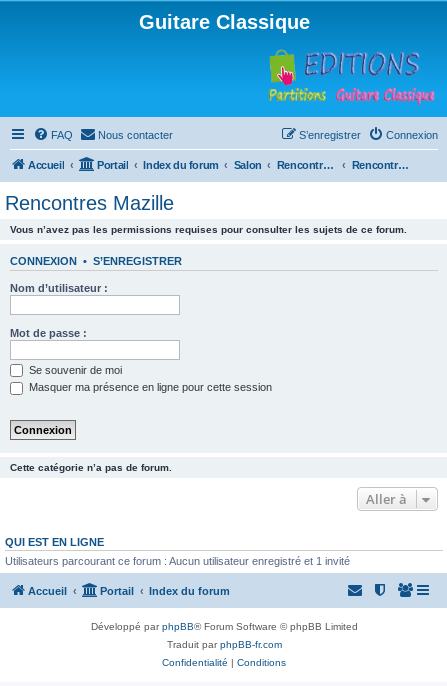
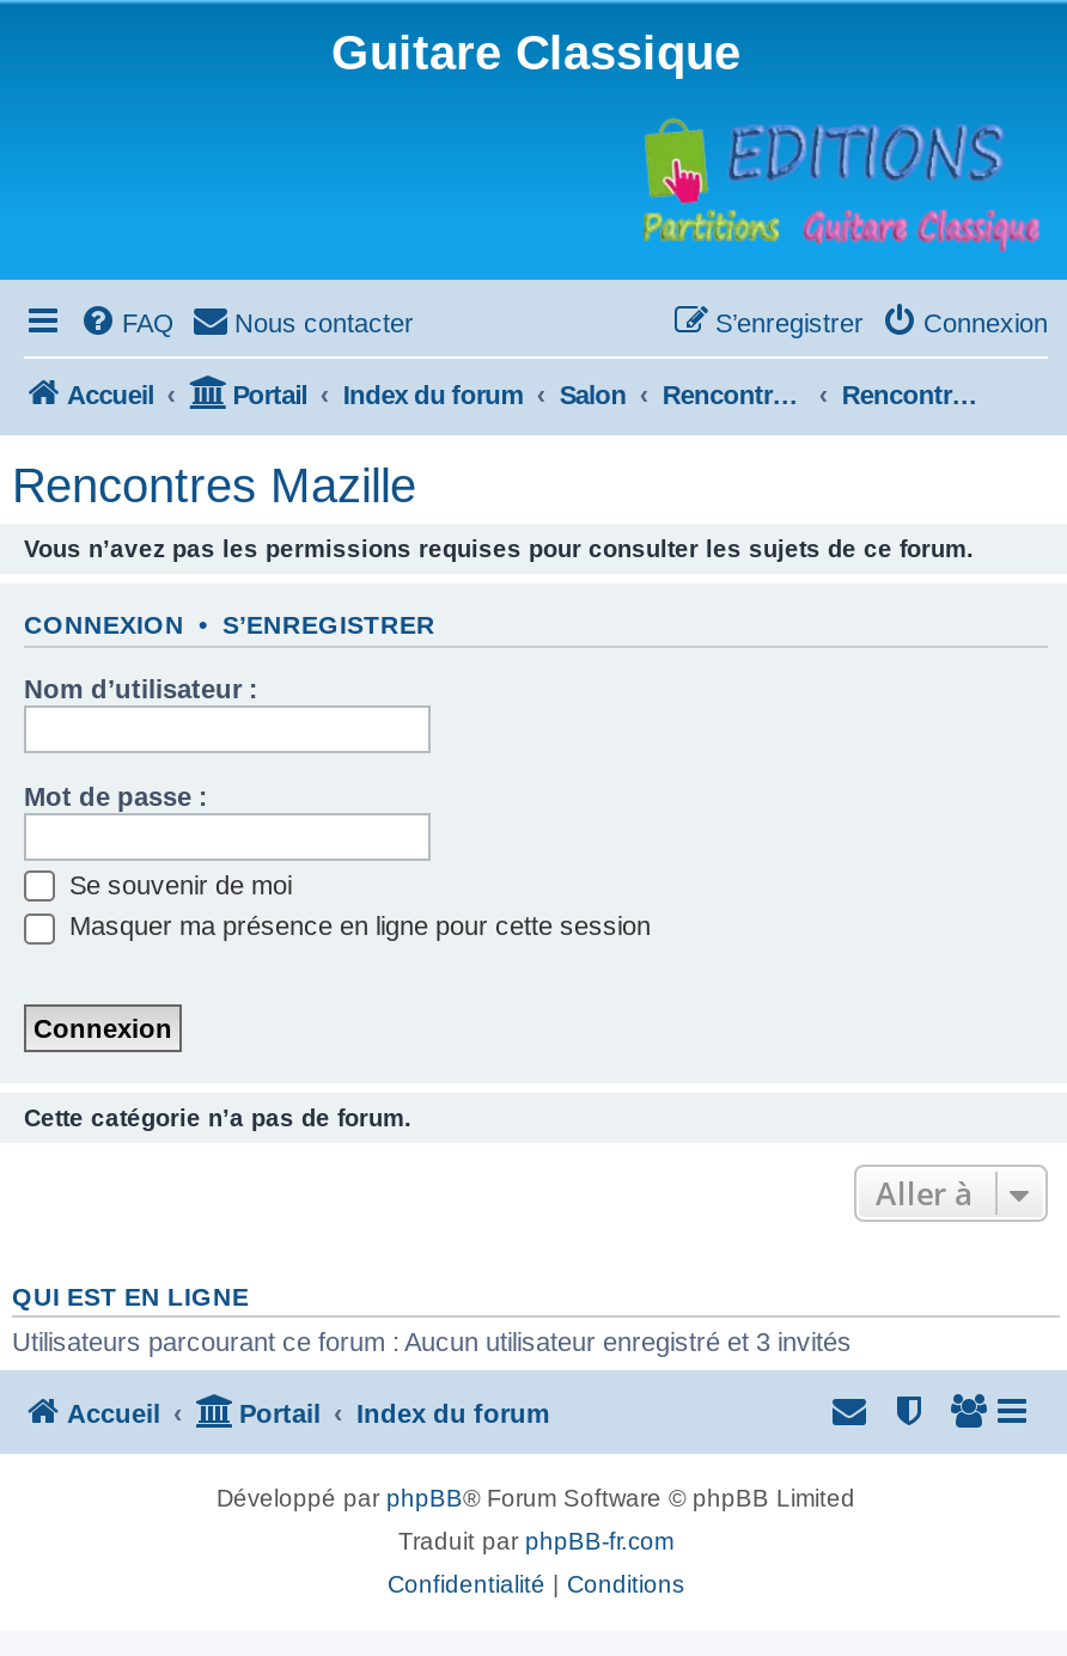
[5,555,350,567] Utilisateurs parcourant ce forum : Aucun utilisateur enregistré et 1 invité -> [12,1326,852,1355] Utilisateurs parcourant ce forum : Aucun utilisateur enregistré et 3 invités

